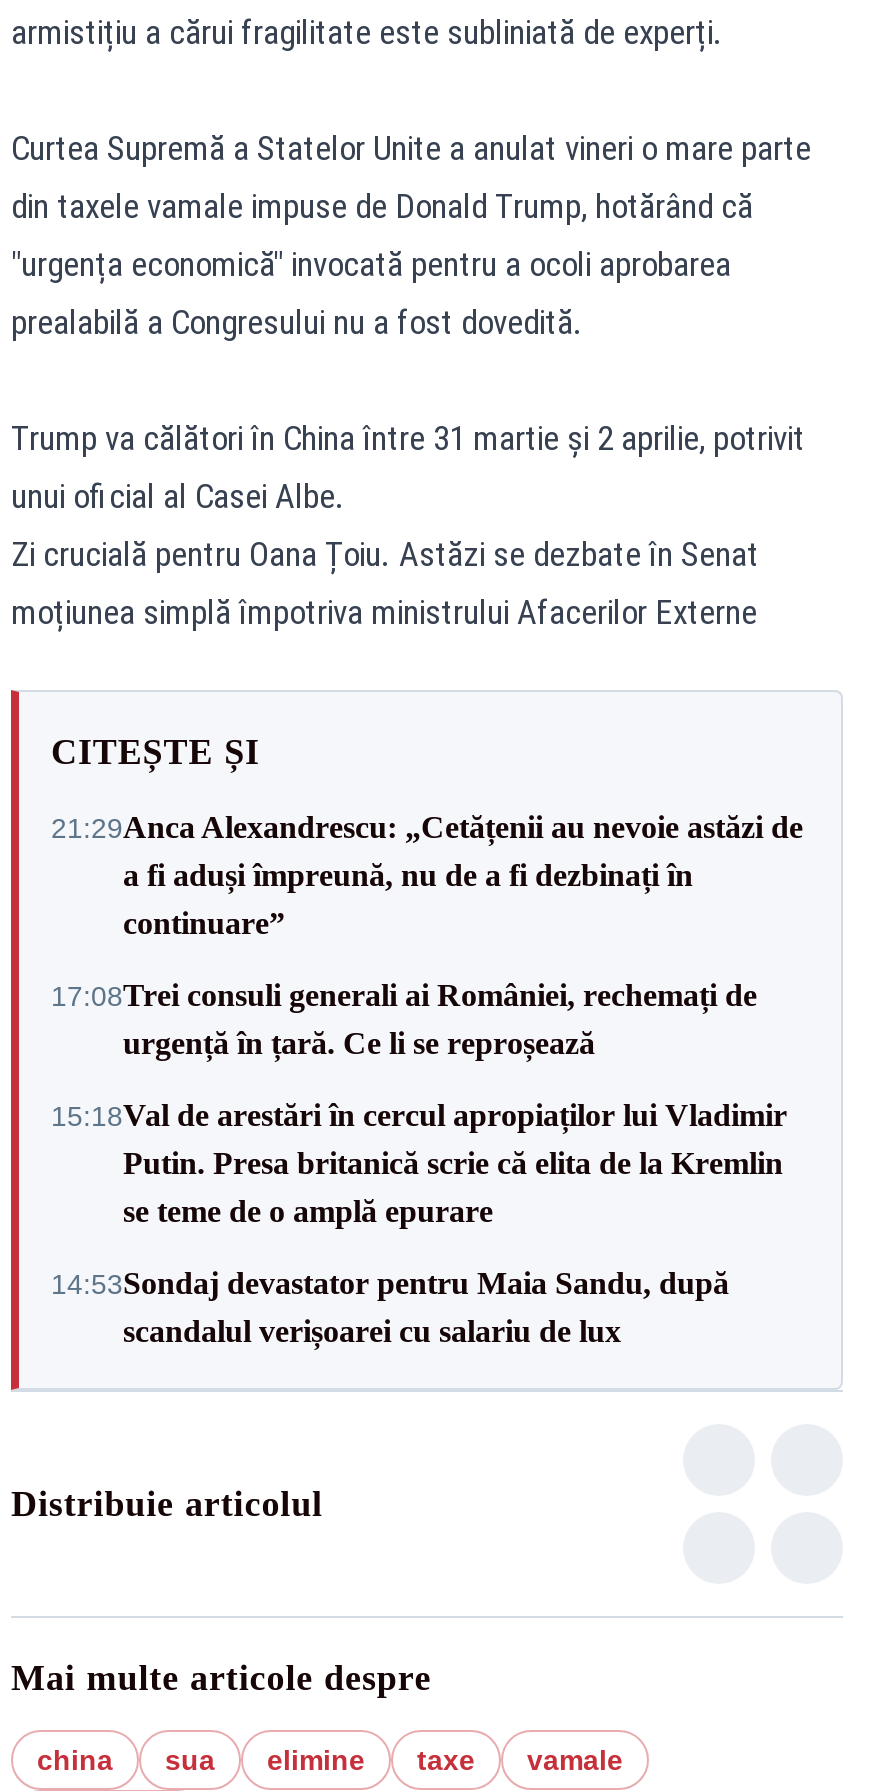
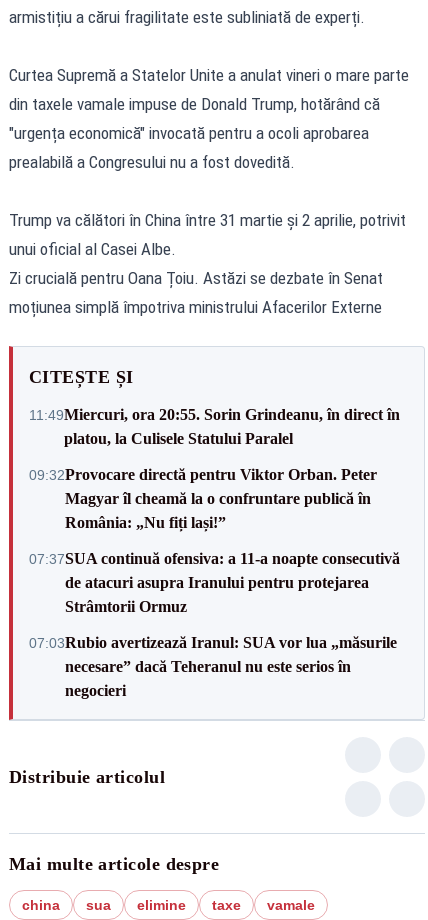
[51,810,803,940] 21:29Anca Alexandrescu: „Cetățenii au nevoie astăzi de | a fi aduși împreună, nu de a fi dezbinați în | continuare” -> [29,405,400,446] 11:49Miercuri, ora 20:55. Sorin Grindeanu, în direct în | platou, la Culisele Statului Paralel
[51,978,757,1060] 17:08Trei consuli generali ai României, rechemați de | urgență în țară. Ce li se reproșează -> [29,465,377,530] 09:32Provocare directă pentru Viktor Orban. Peter | Magyar îl cheamă la o confruntare publică în | România: „Nu fiți lași!”
[51,1098,787,1228] 15:18Val de arestări în cercul apropiaților lui Vladimir | Putin. Presa britanică scrie că elita de la Kremlin | se teme de o amplă epurare -> [29,549,400,614] 07:37SUA continuă ofensiva: a 11-a noapte consecutivă | de atacuri asupra Iranului pentru protejarea | Strâmtorii Ormuz
[51,1266,729,1348] 14:53Sondaj devastator pentru Maia Sandu, după | scandalul verișoarei cu salariu de lux -> [29,633,397,698] 07:03Rubio avertizează Iranul: SUA vor lua „măsurile | necesare” dacă Teheranul nu este serios în | negocieri

